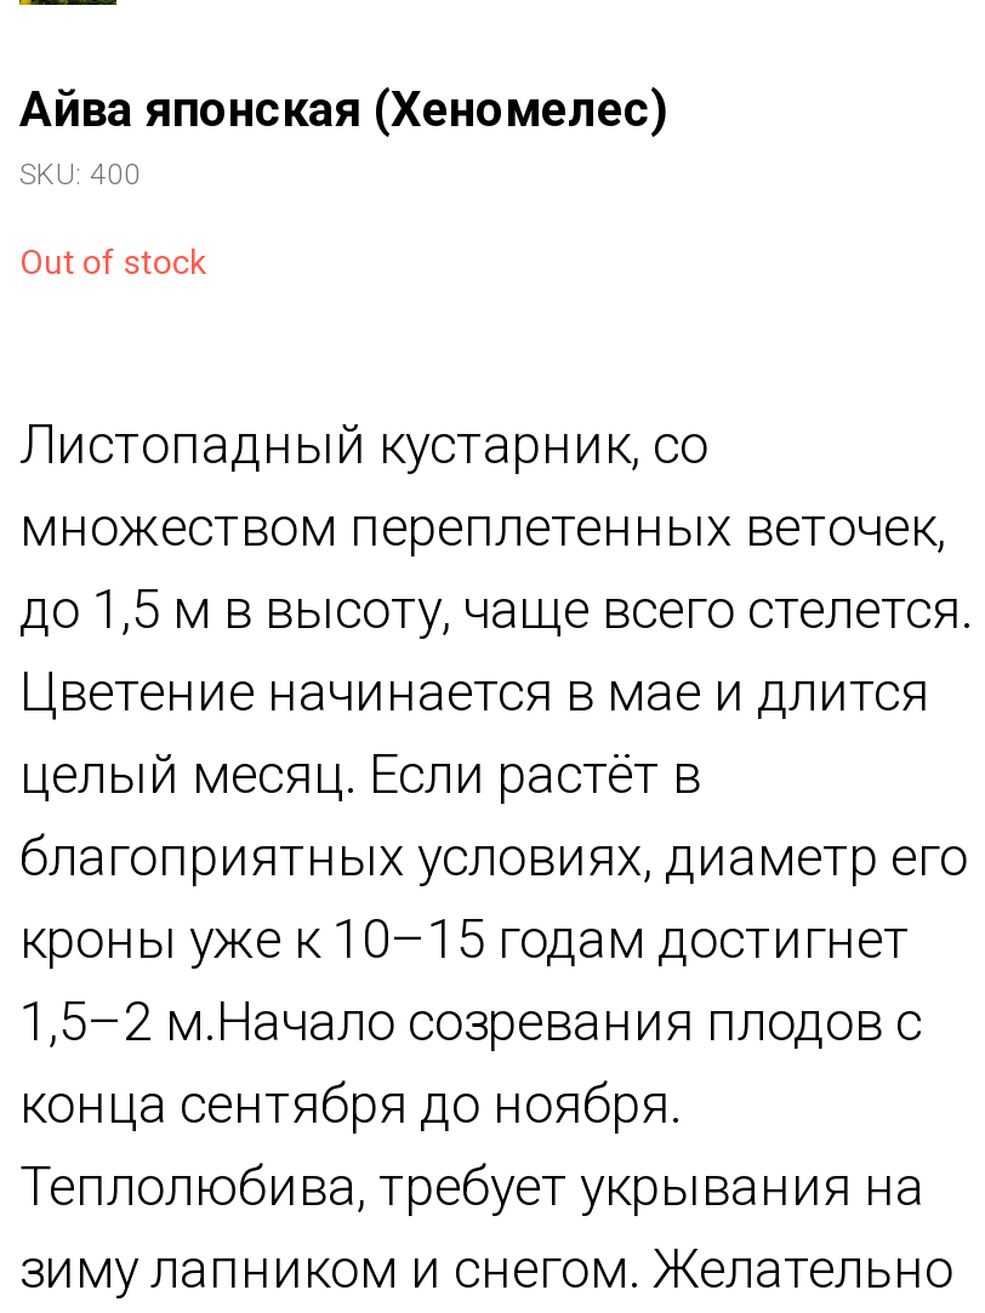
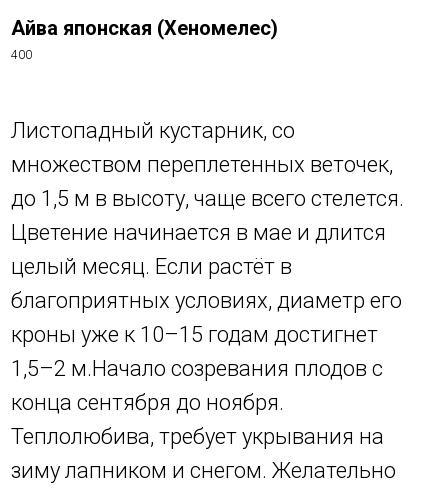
[19,158,206,281] SKU: 400 | Out of stock -> [11,48,32,62] 400

